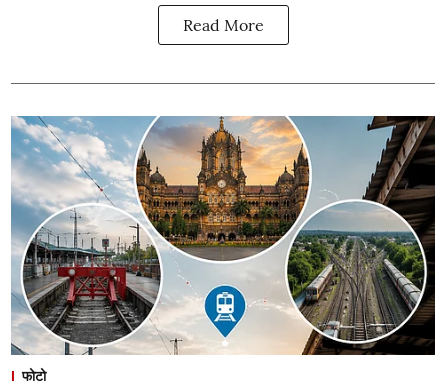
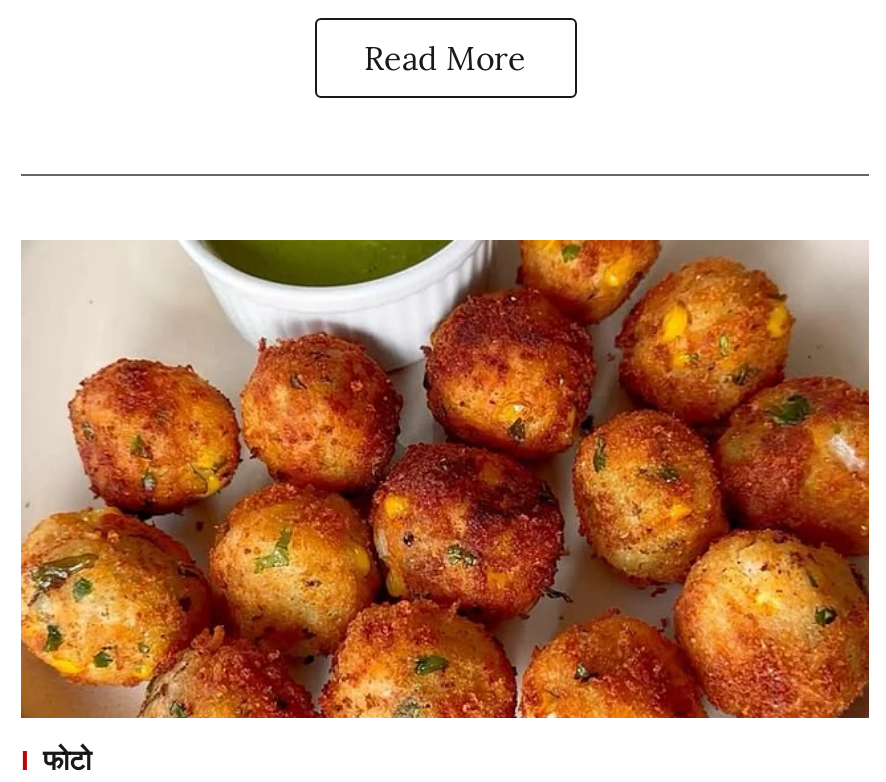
[10,115,436,356] [image] -> [19,238,871,720] [image]

